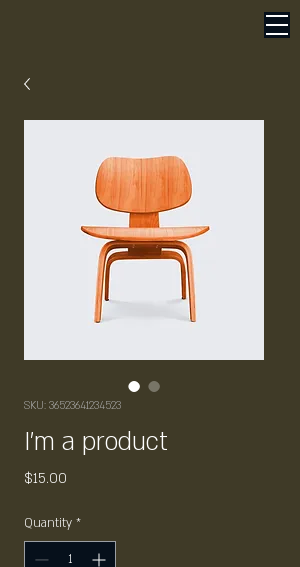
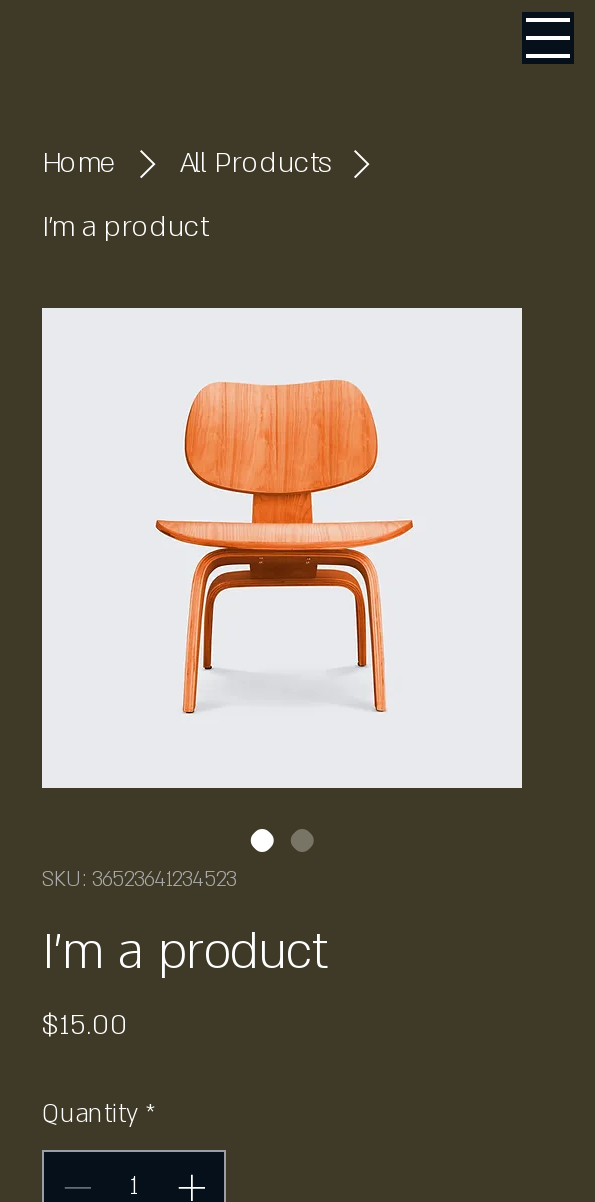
none -> [42,144,330,246] Home | All Products | I'm a product

